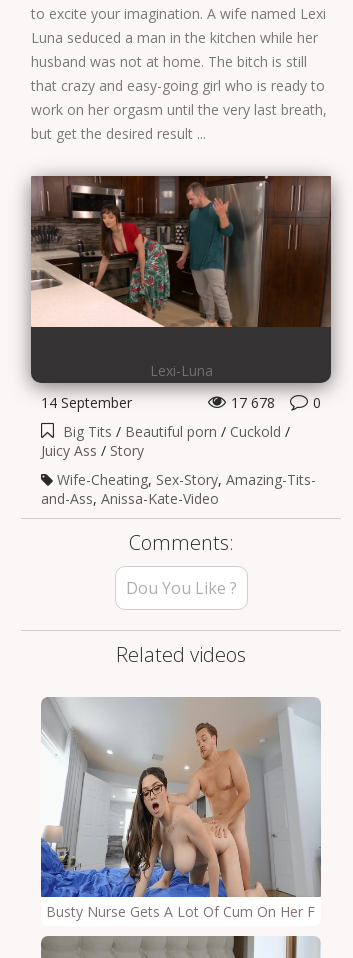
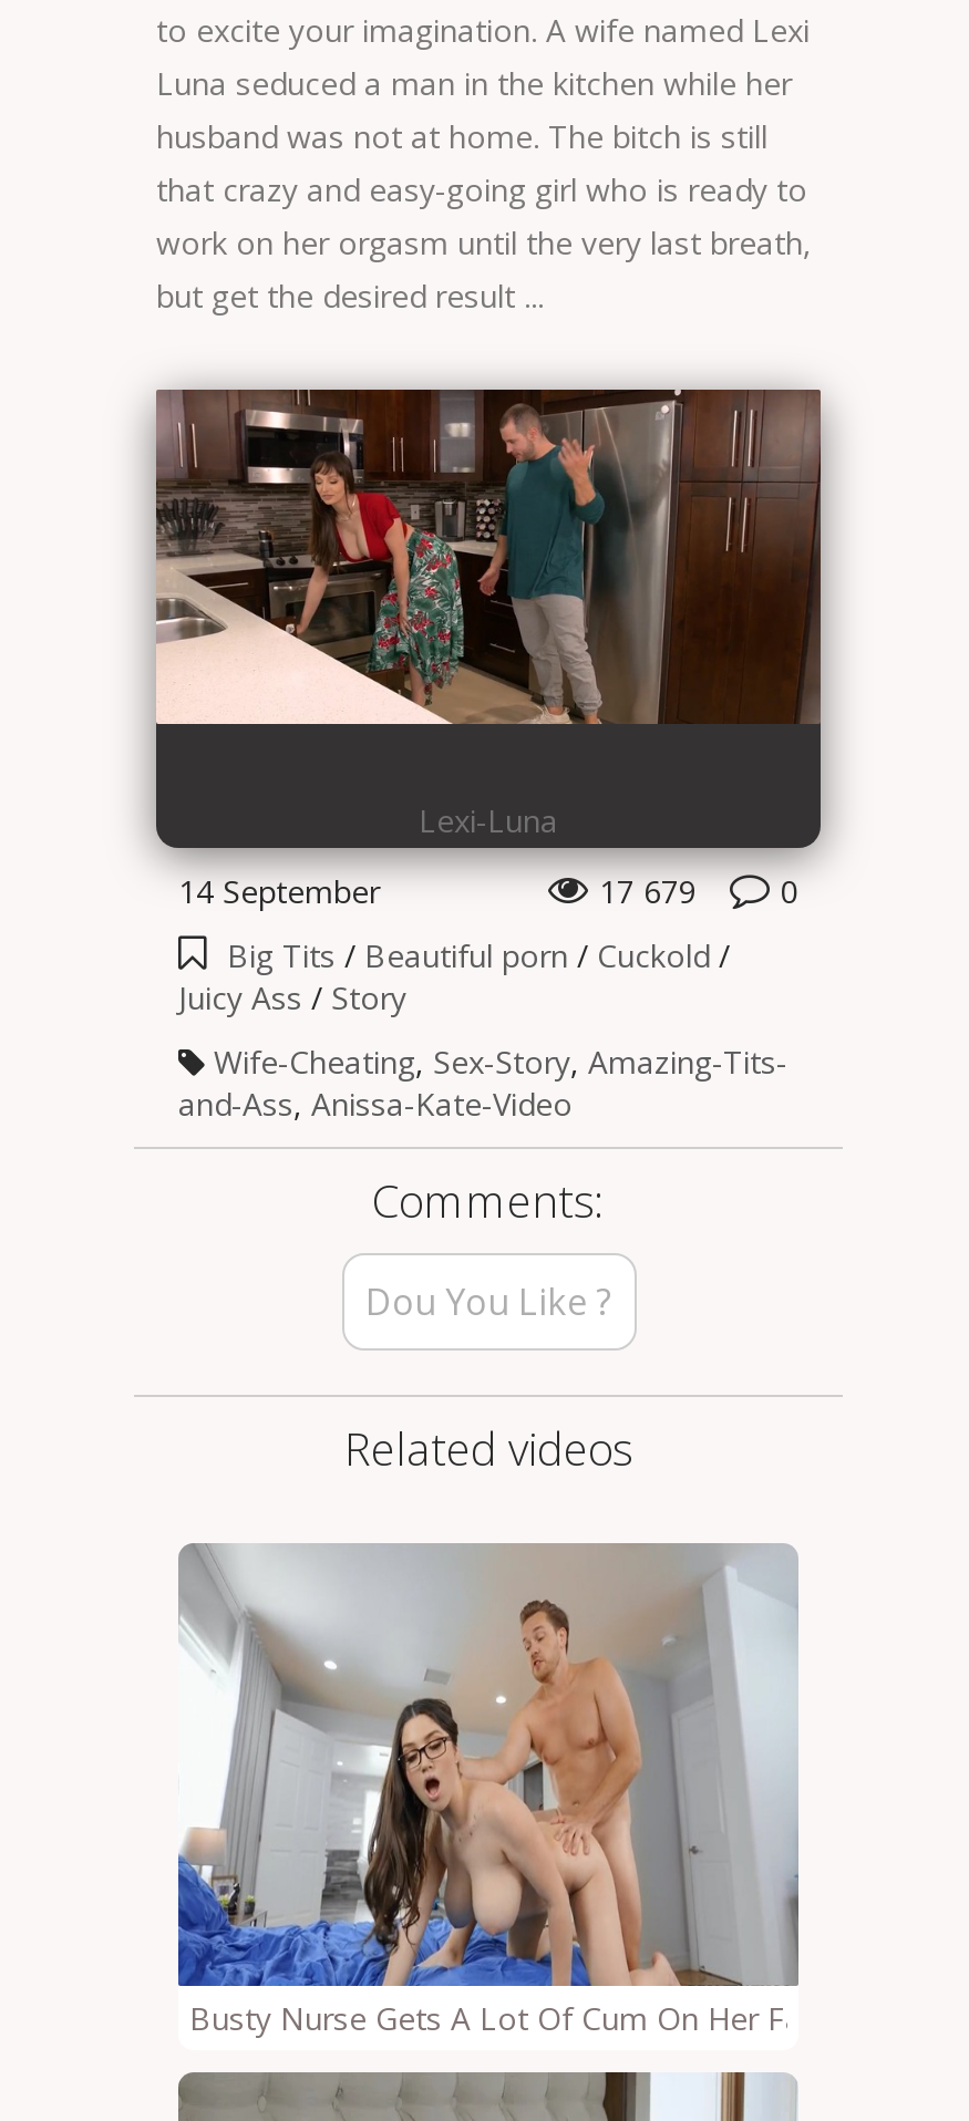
[231,393,321,412] 17 678 0 -> [599,869,798,911] 17 679 0

